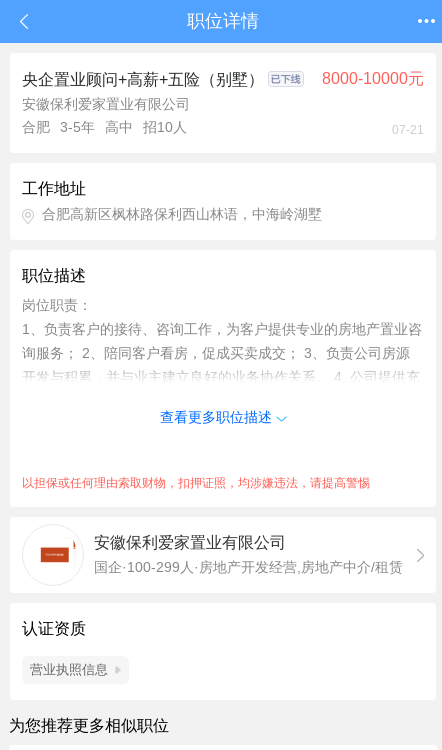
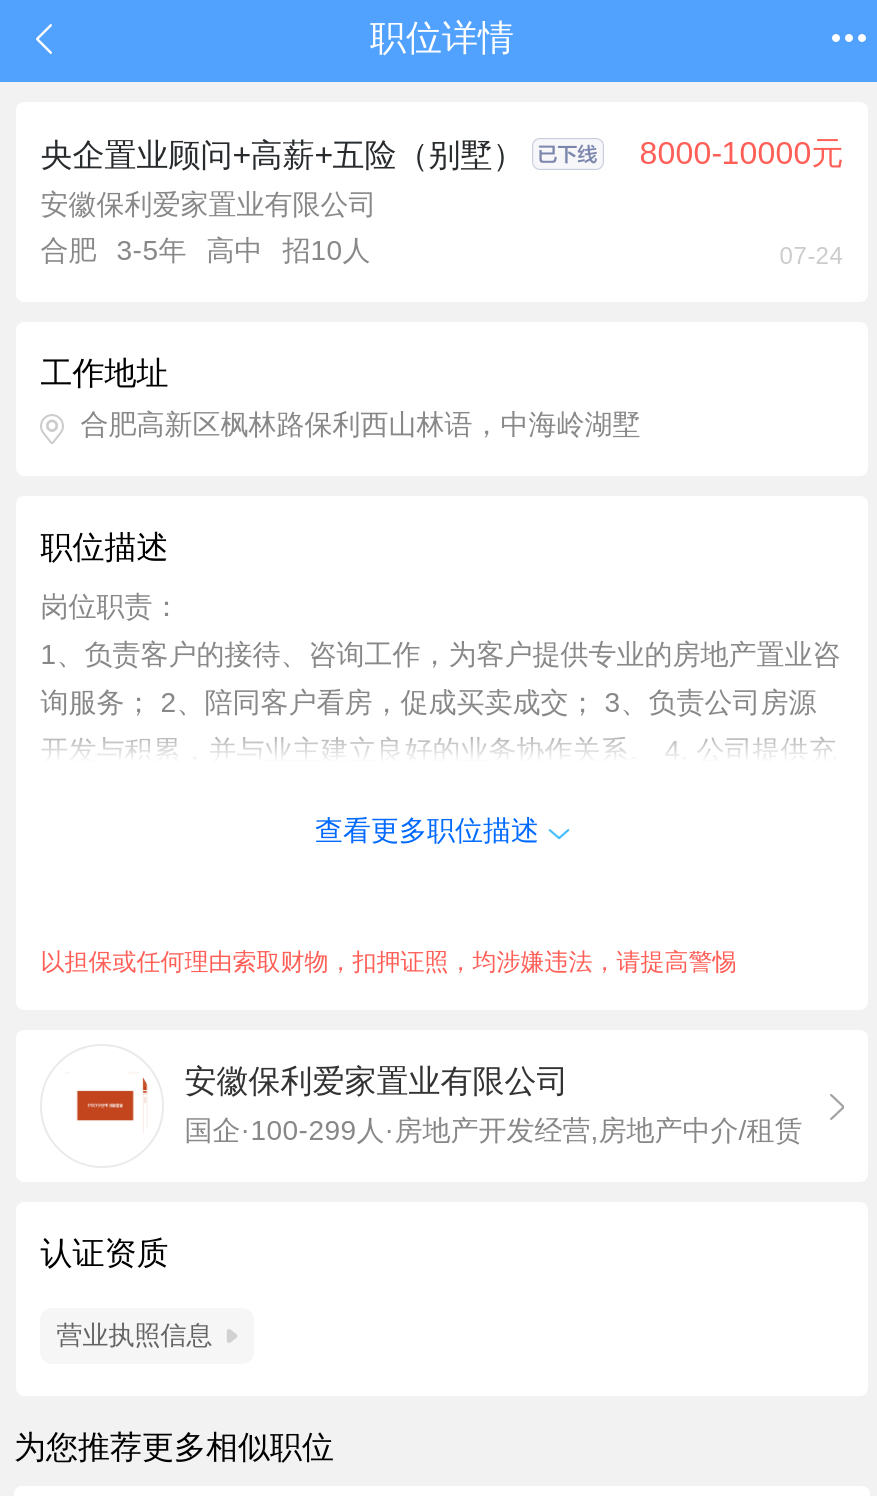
[392,123,424,137] 07-21 -> [780,242,844,270] 07-24

